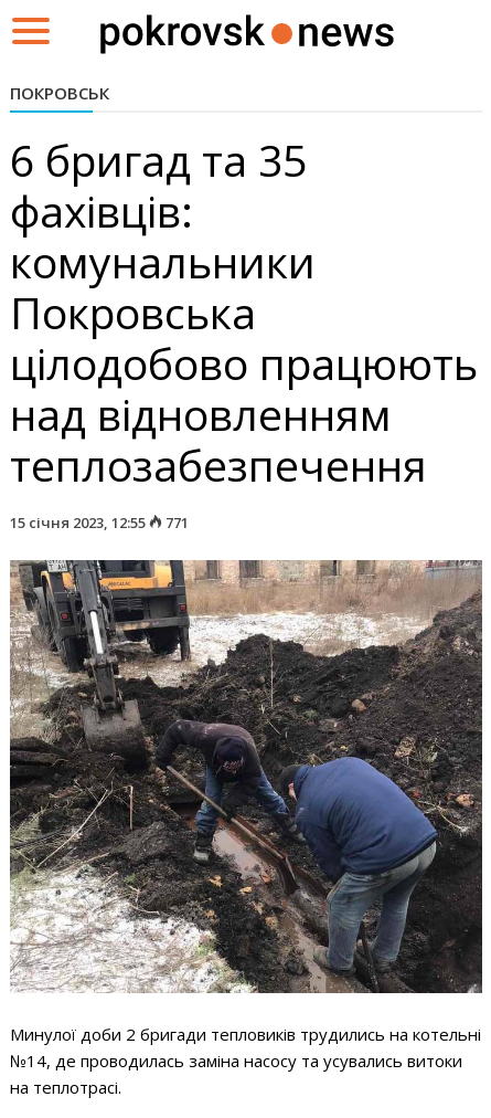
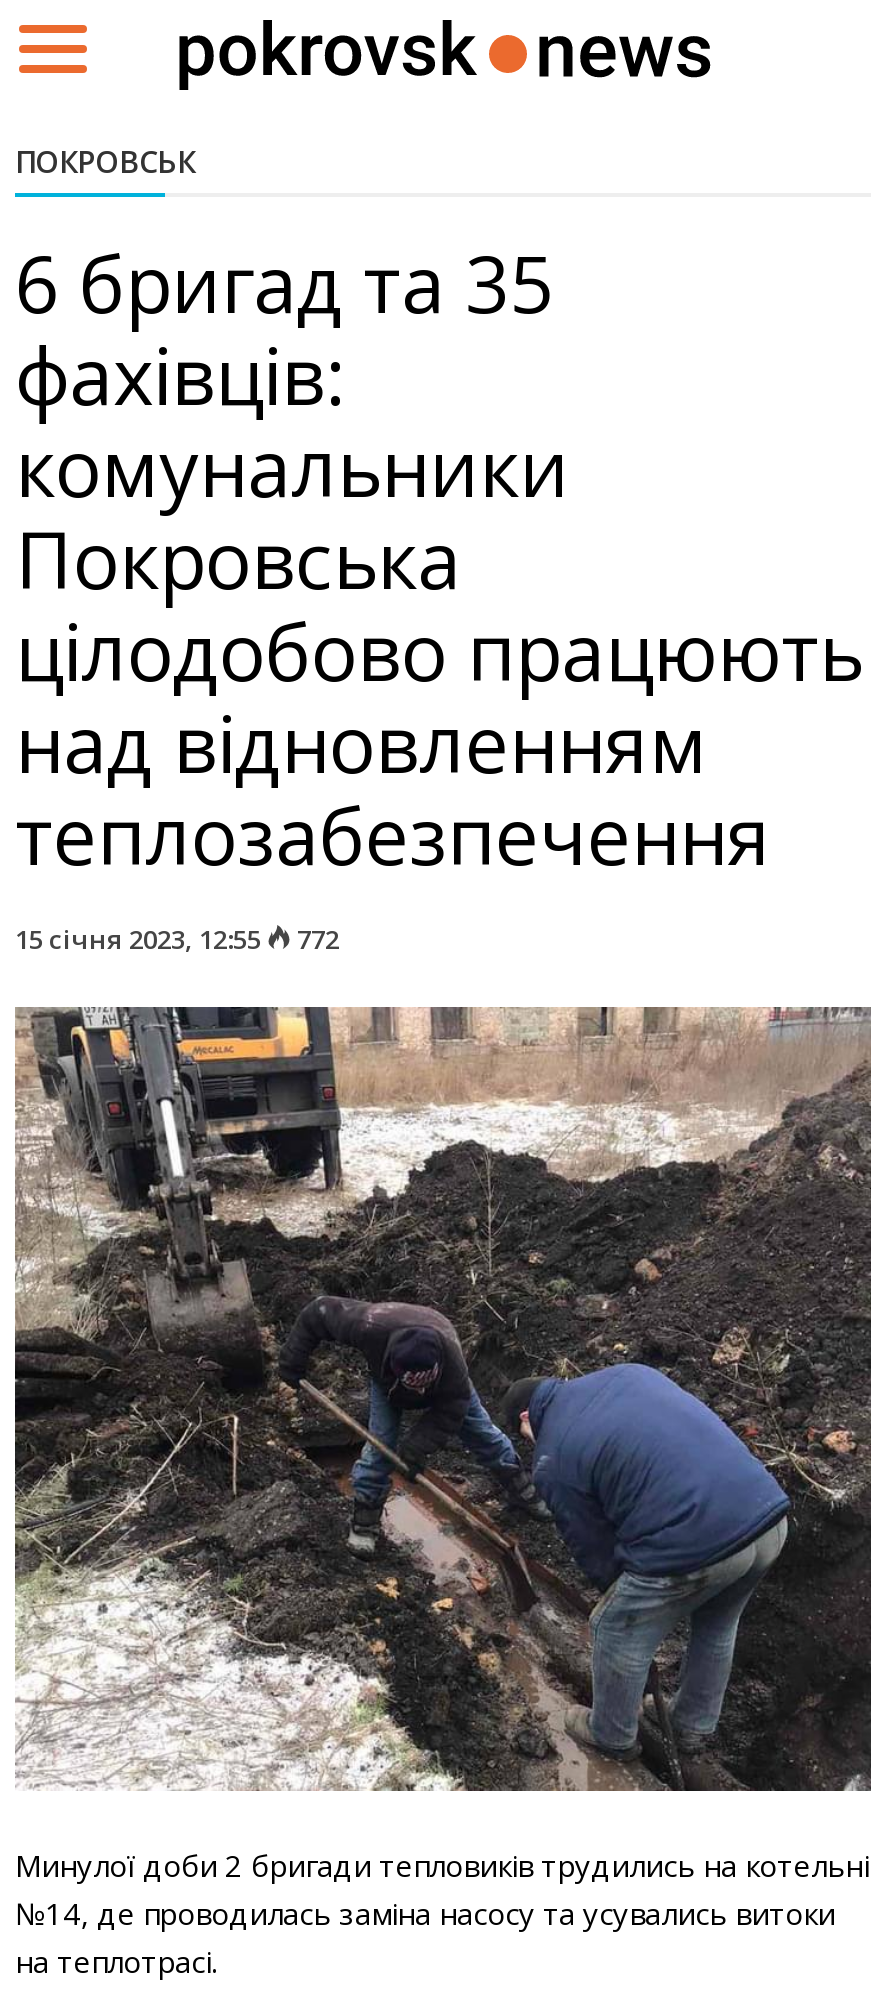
[10,513,189,532] 15 січня 2023, 12:55 771 -> [15,921,339,957] 15 січня 2023, 12:55 772

